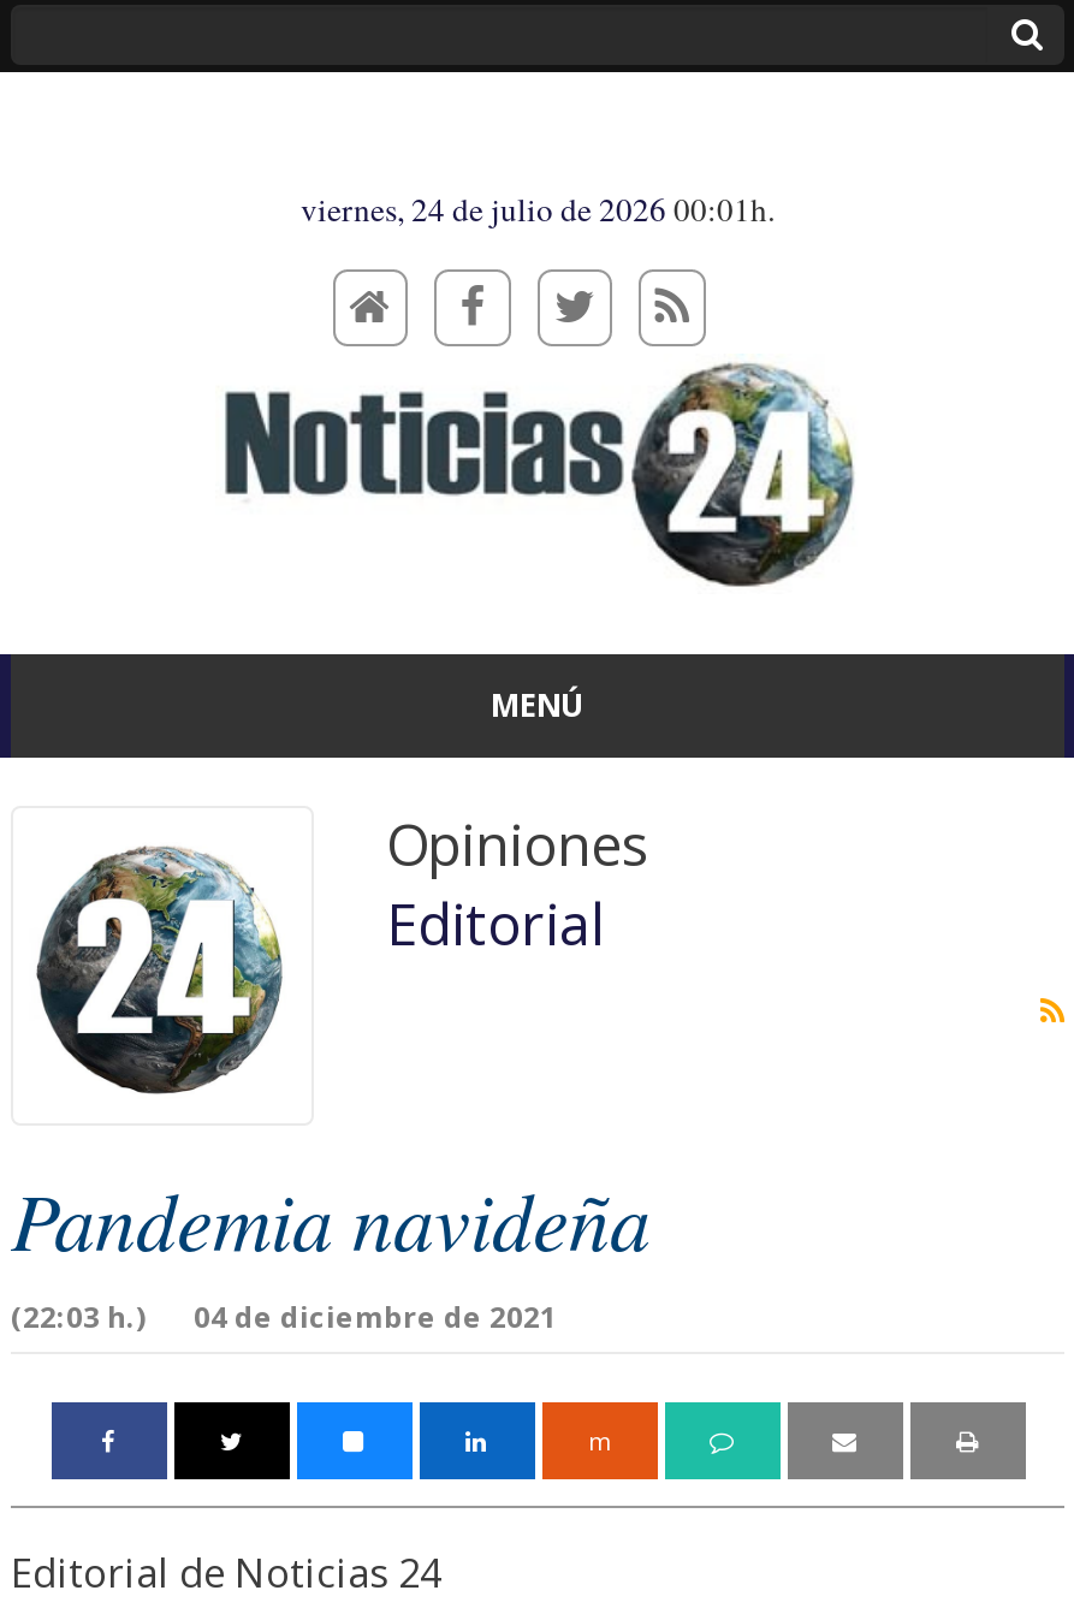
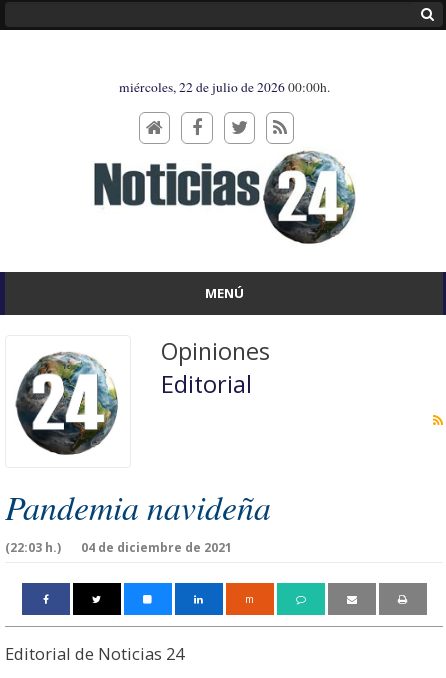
[301,188,775,231] viernes, 24 de julio de 2026 00:01h. -> [118,78,329,96] miércoles, 22 de julio de 2026 00:00h.

